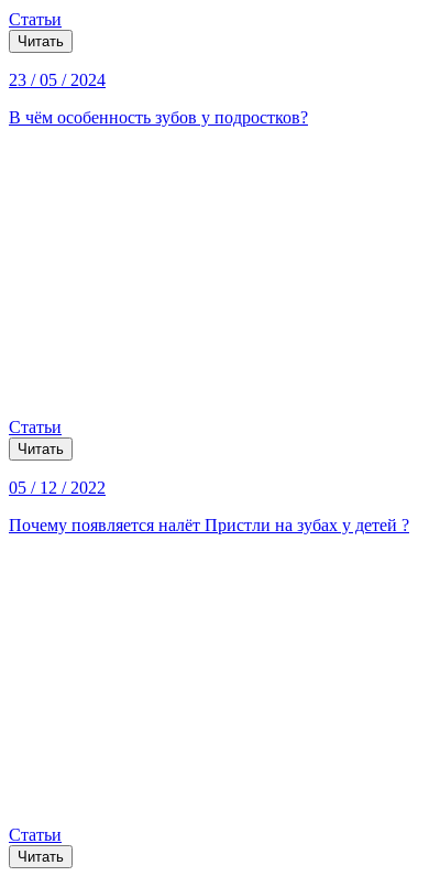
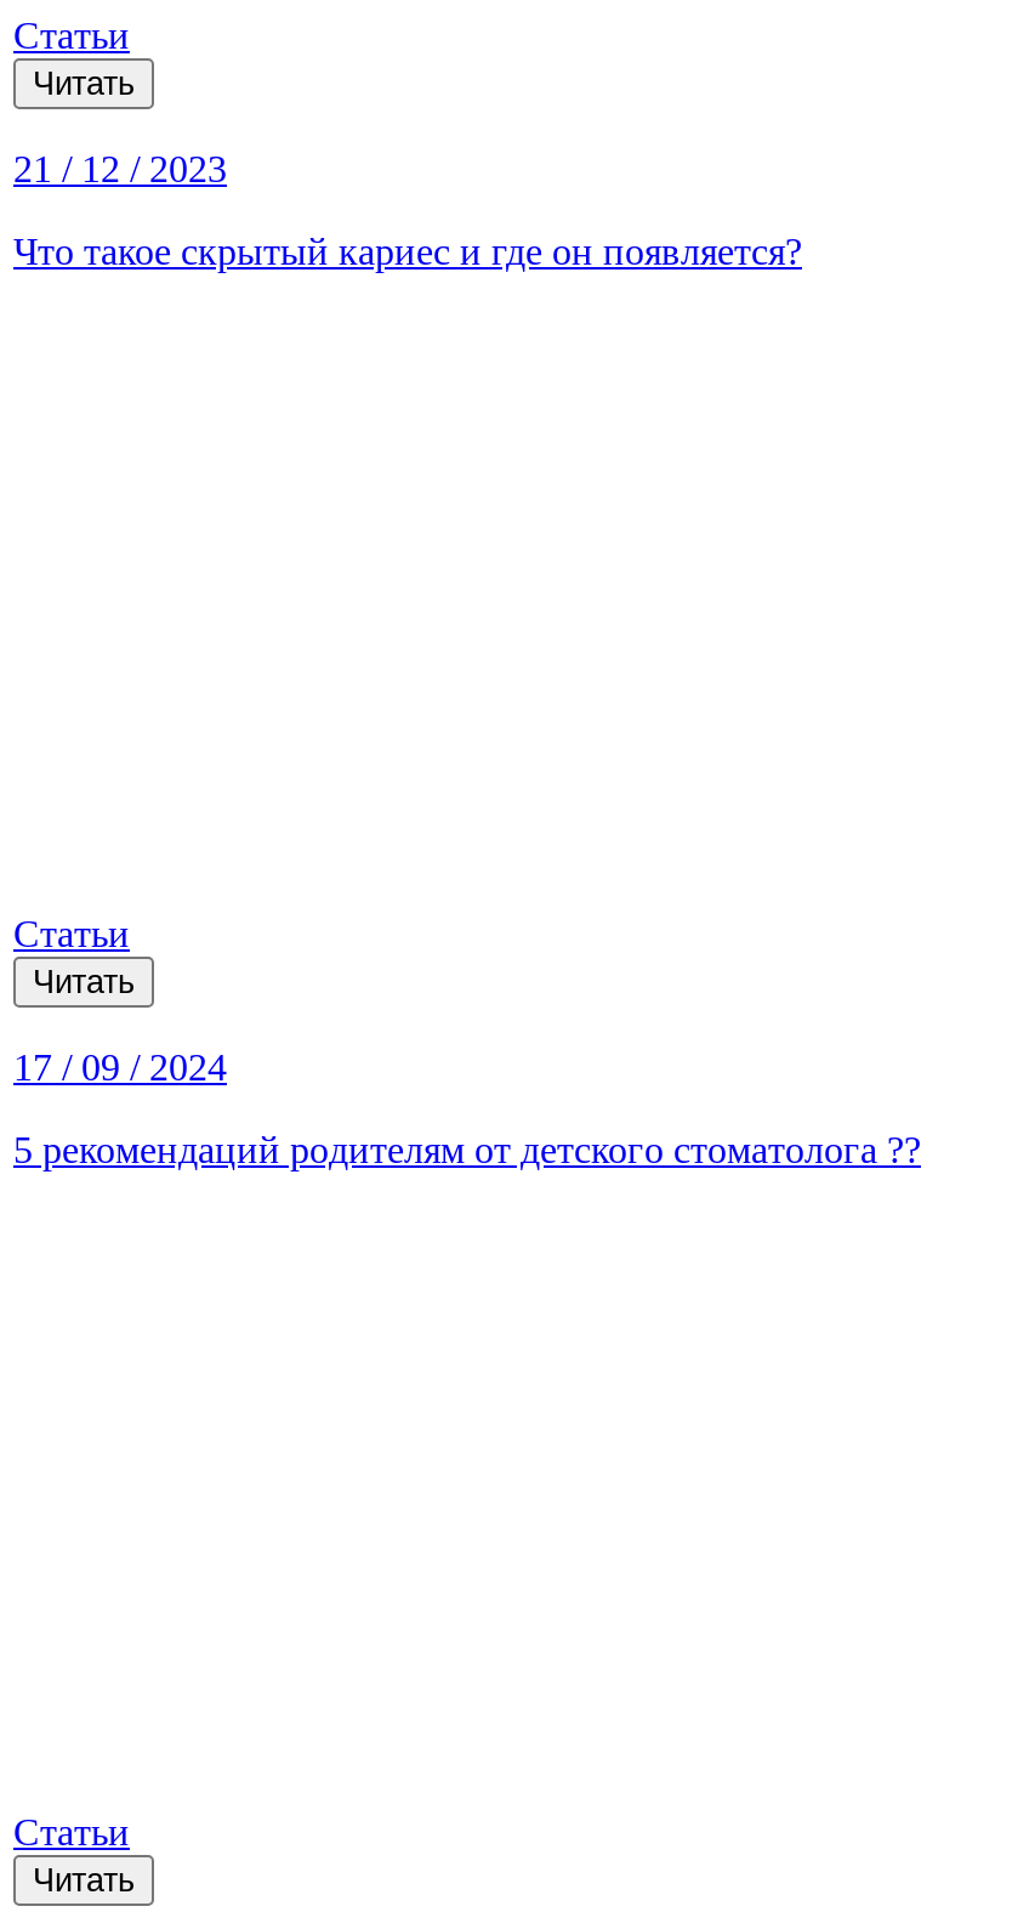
[9,70,106,89] 23 / 05 / 2024 -> [13,147,227,188] 21 / 12 / 2023
[9,108,308,126] В чём особенность зубов у подростков? -> [13,230,802,271] Что такое скрытый кариес и где он появляется?
[9,478,106,497] 05 / 12 / 2022 -> [13,1045,227,1087] 17 / 09 / 2024
[9,515,409,534] Почему появляется налёт Пристли на зубах у детей ? -> [13,1128,921,1169] 5 рекомендаций родителям от детского стоматолога ??

